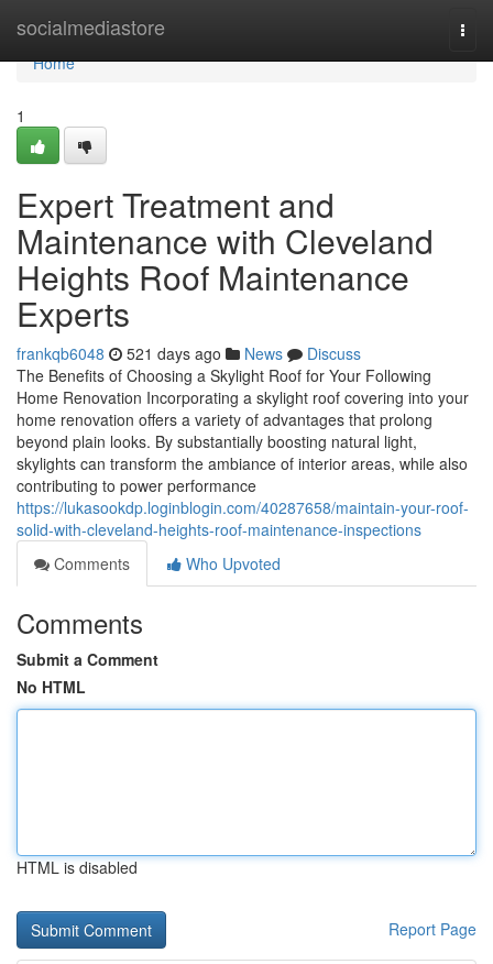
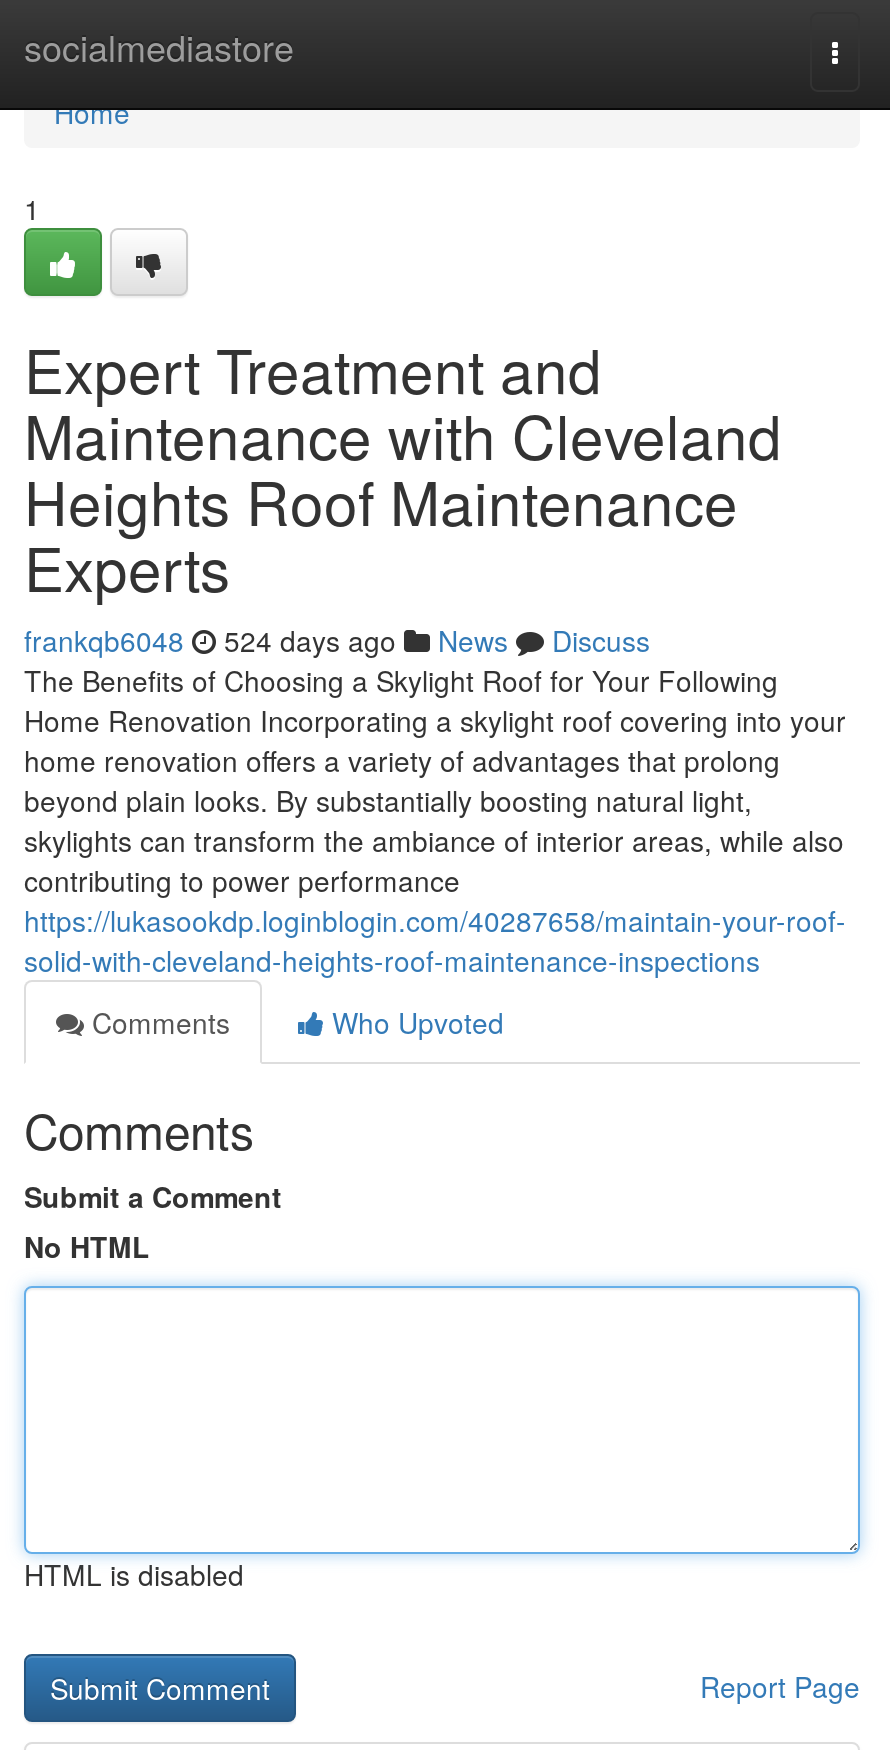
[17,342,361,364] frankqb6048 521 days ago News Discuss -> [24,620,650,660] frankqb6048 524 days ago News Discuss

